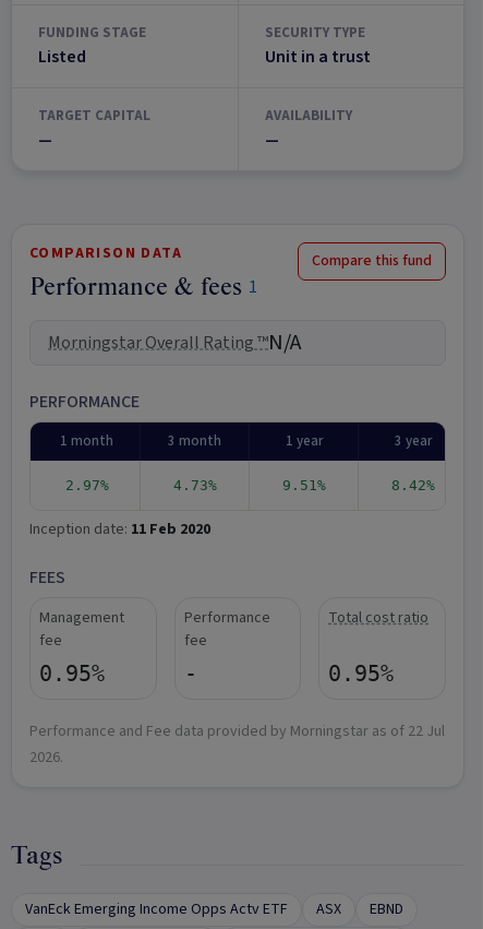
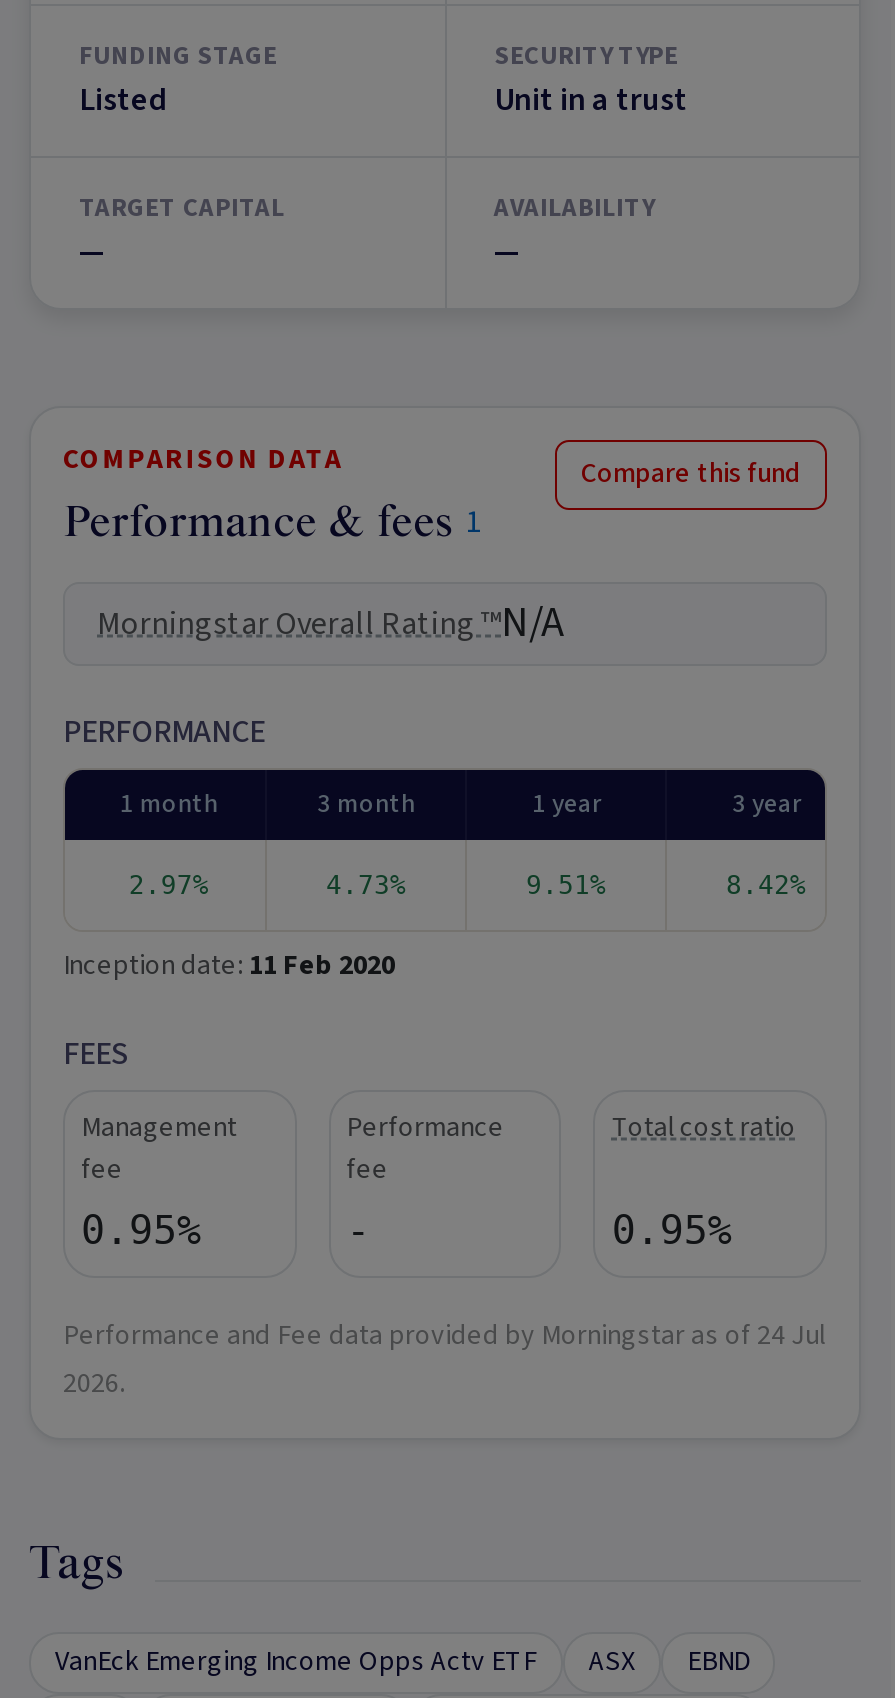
[29,720,445,742] Performance and Fee data provided by Morningstar as of 22 Jul -> [63,1316,825,1356] Performance and Fee data provided by Morningstar as of 24 Jul

